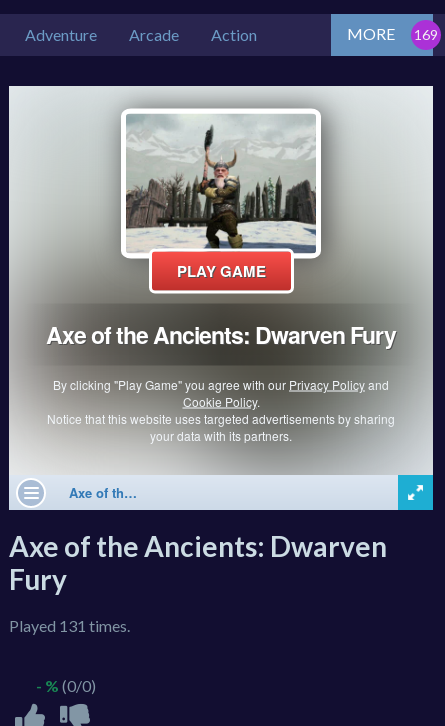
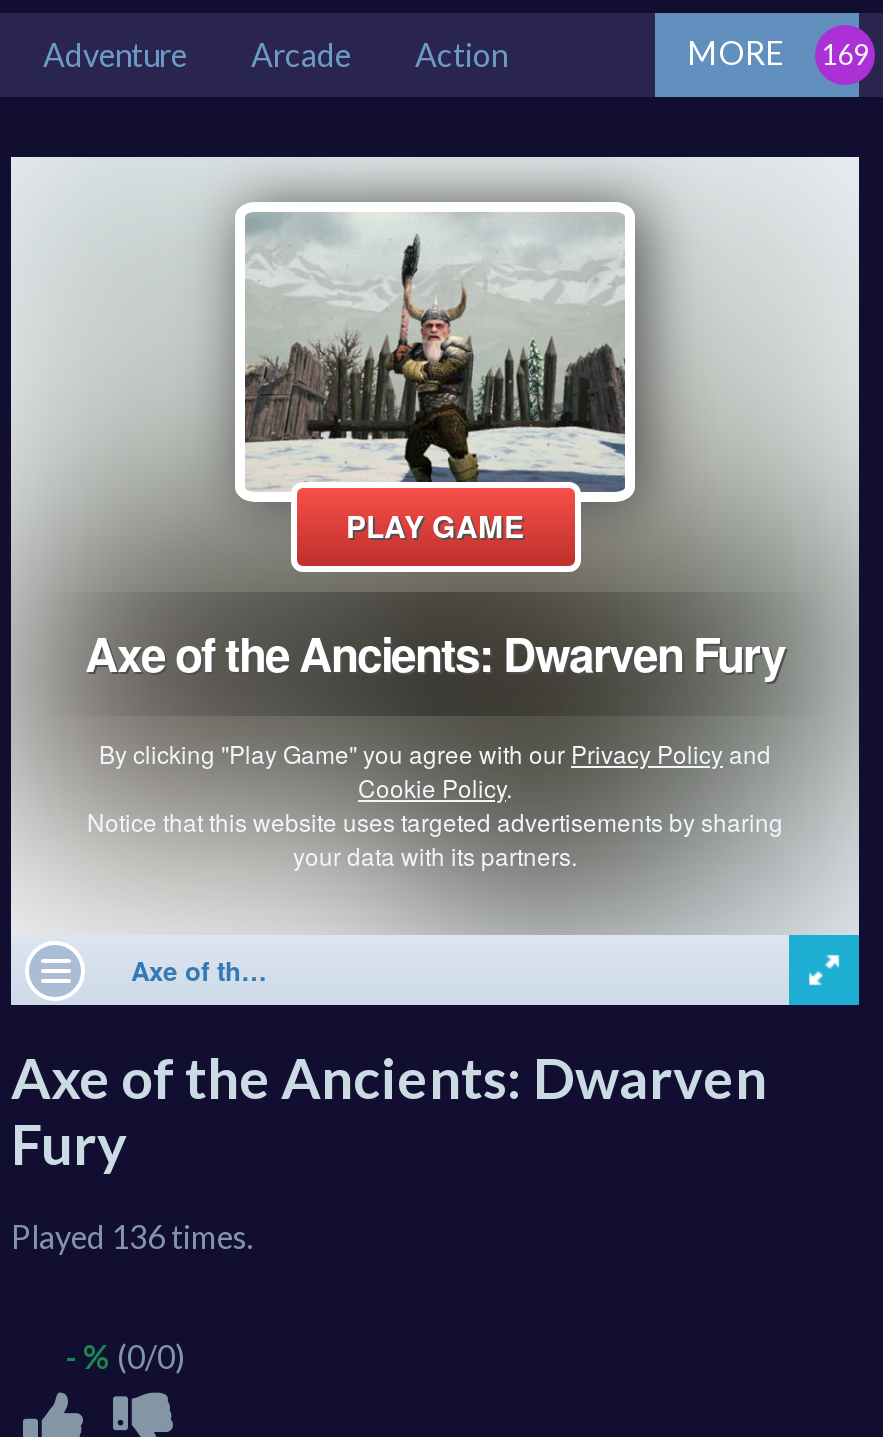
[9,616,130,635] Played 131 times. -> [11,1217,253,1255] Played 136 times.

